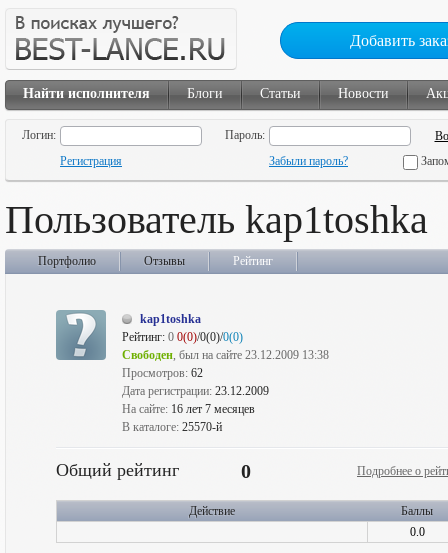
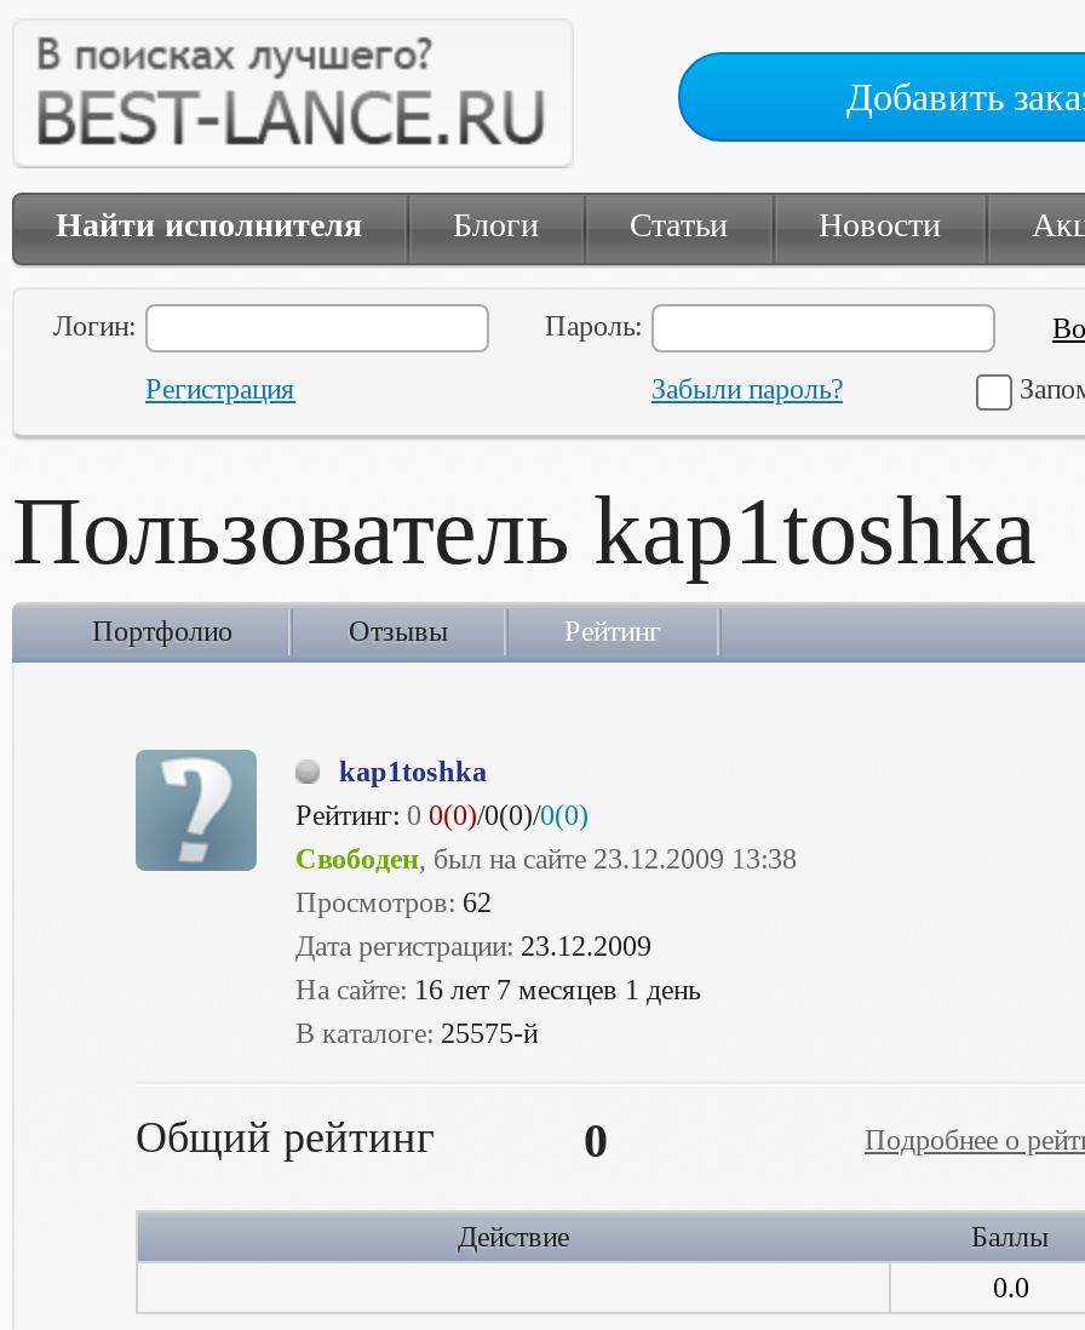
[122,402,255,434] На сайте: 16 лет 7 месяцев | В каталоге: 25570-й -> [295,973,700,1050] На сайте: 16 лет 7 месяцев 1 день | В каталоге: 25575-й

